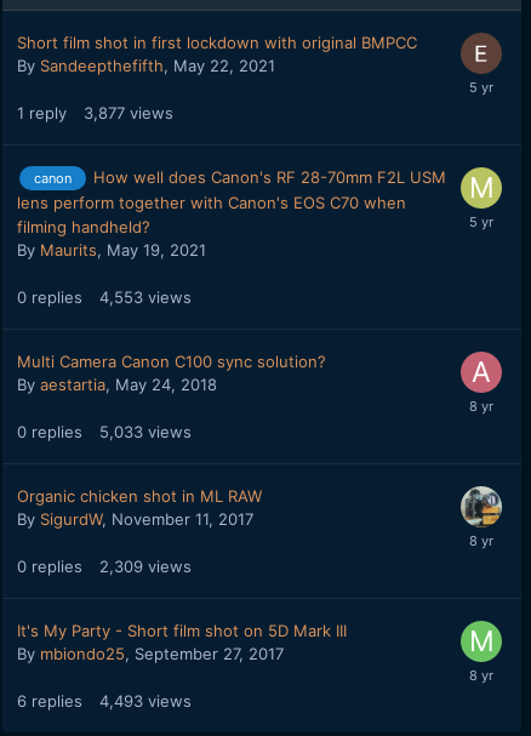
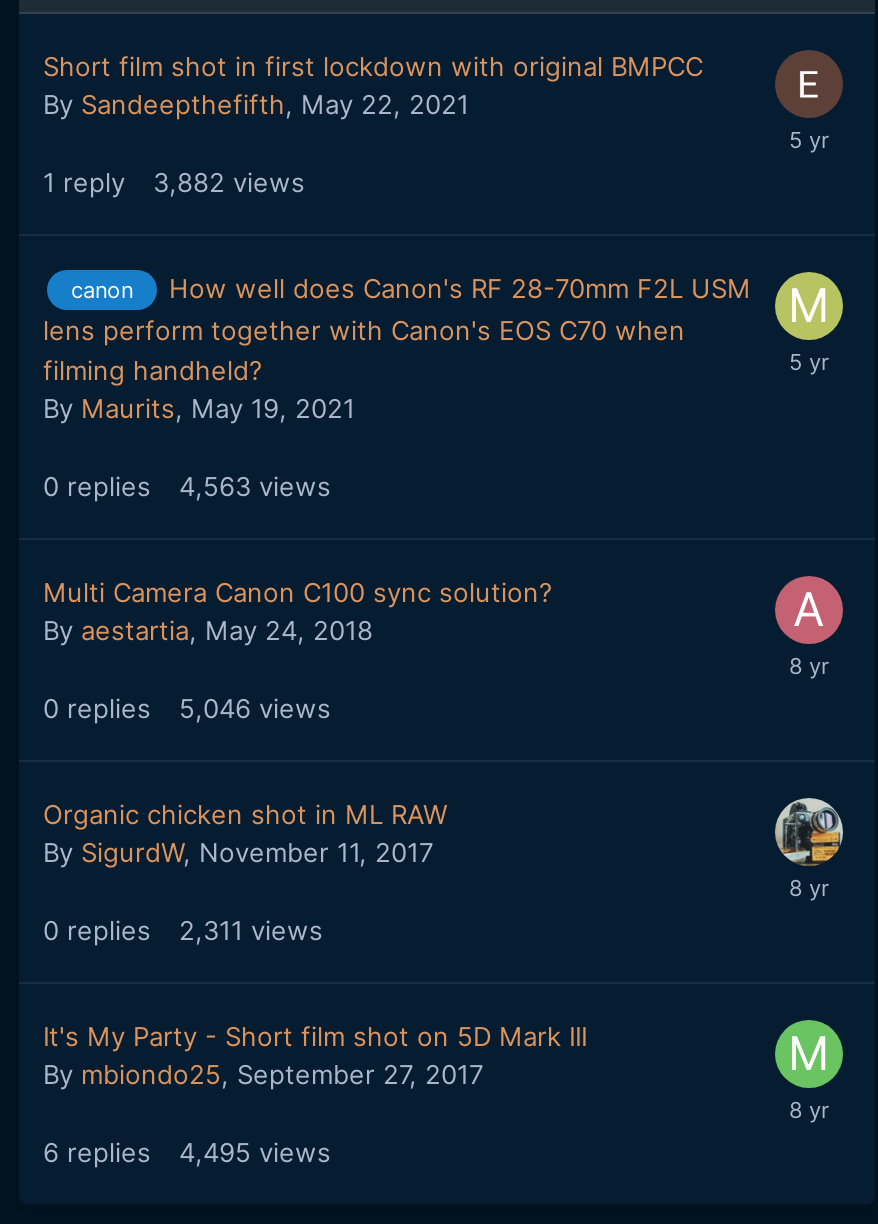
[17,103,173,122] 1 reply 3,877 views -> [43,165,305,197] 1 reply 3,882 views
[17,288,192,307] 0 replies 4,553 views -> [43,470,331,502] 0 replies 4,563 views
[17,422,192,442] 0 replies 5,033 views -> [43,692,331,724] 0 replies 5,046 views
[17,557,192,576] 0 replies 2,309 views -> [43,914,323,946] 0 replies 2,311 views
[17,691,192,711] 6 replies 4,493 views -> [43,1136,331,1168] 6 replies 4,495 views

